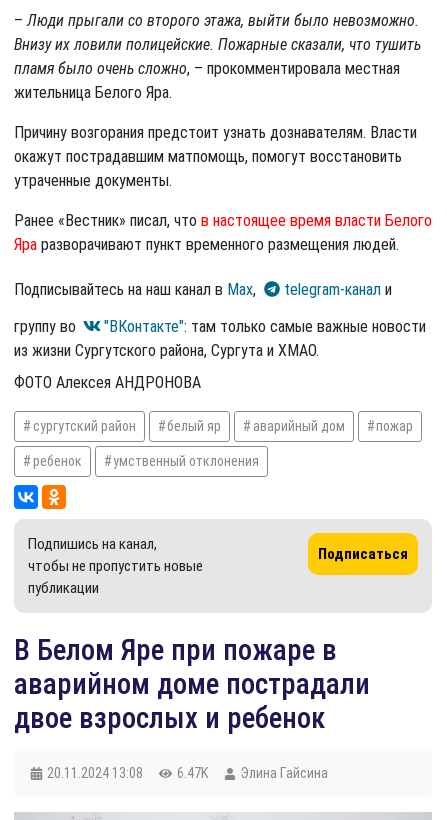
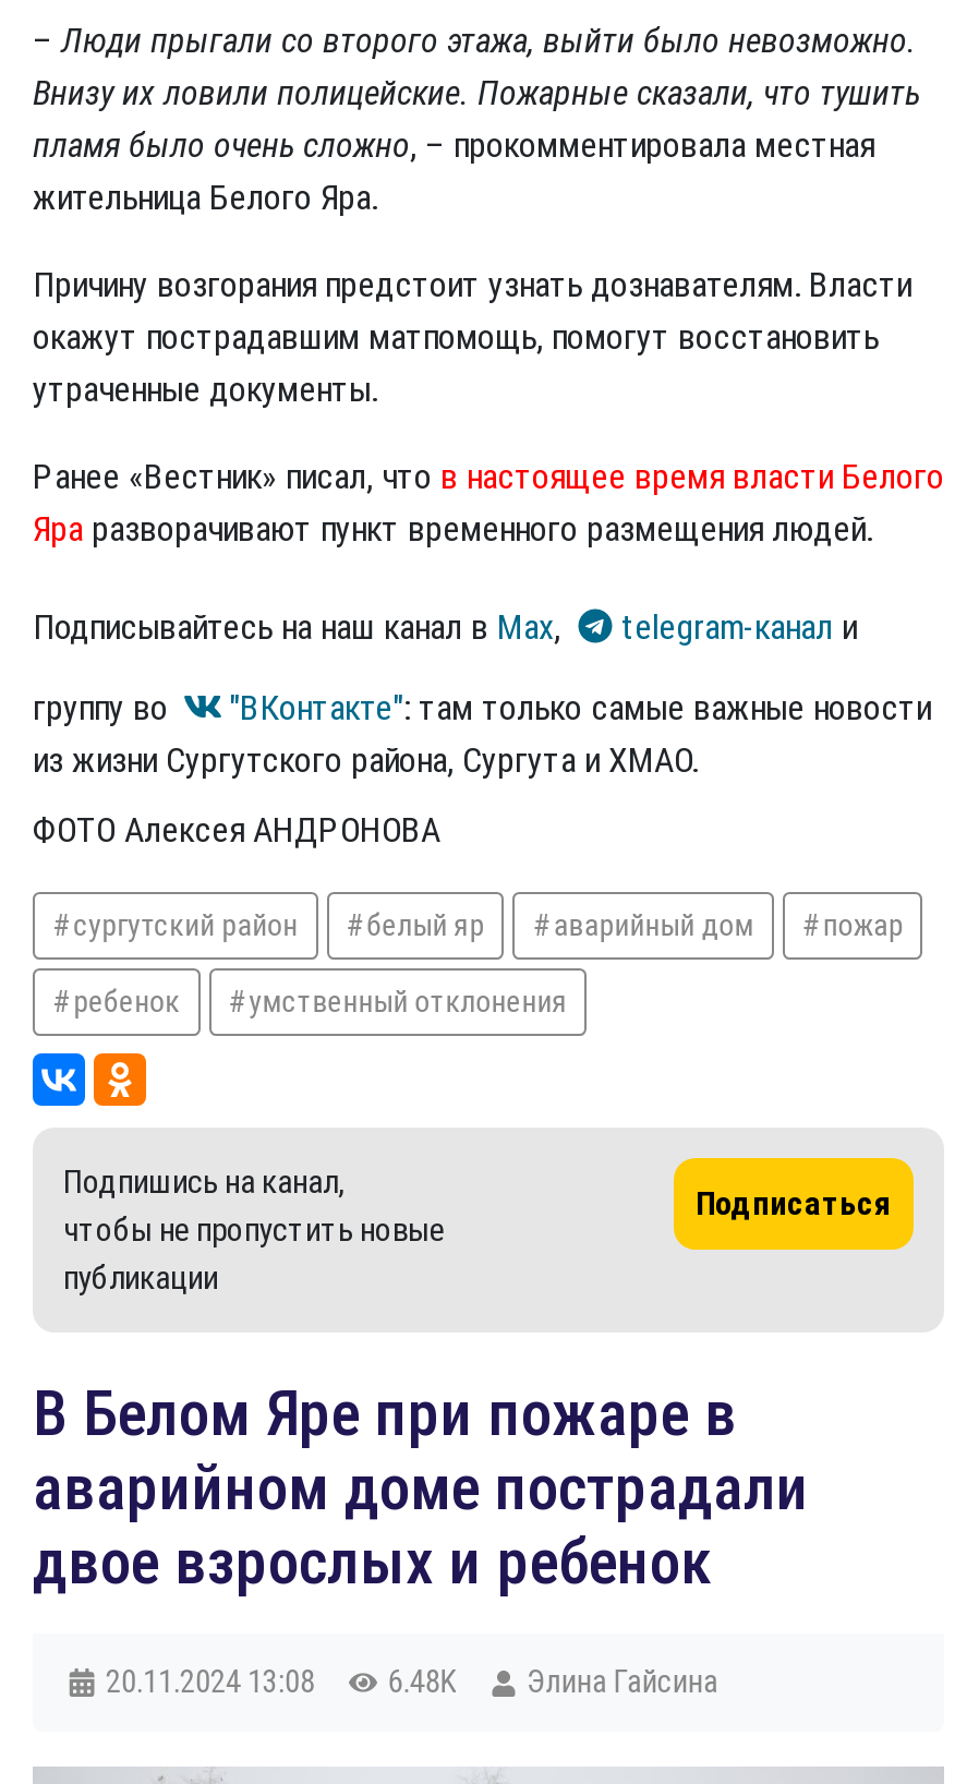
[47,765,328,782] 20.11.2024 13:08 6.47K Элина Гайсина -> [106,1665,718,1702] 20.11.2024 13:08 6.48K Элина Гайсина

